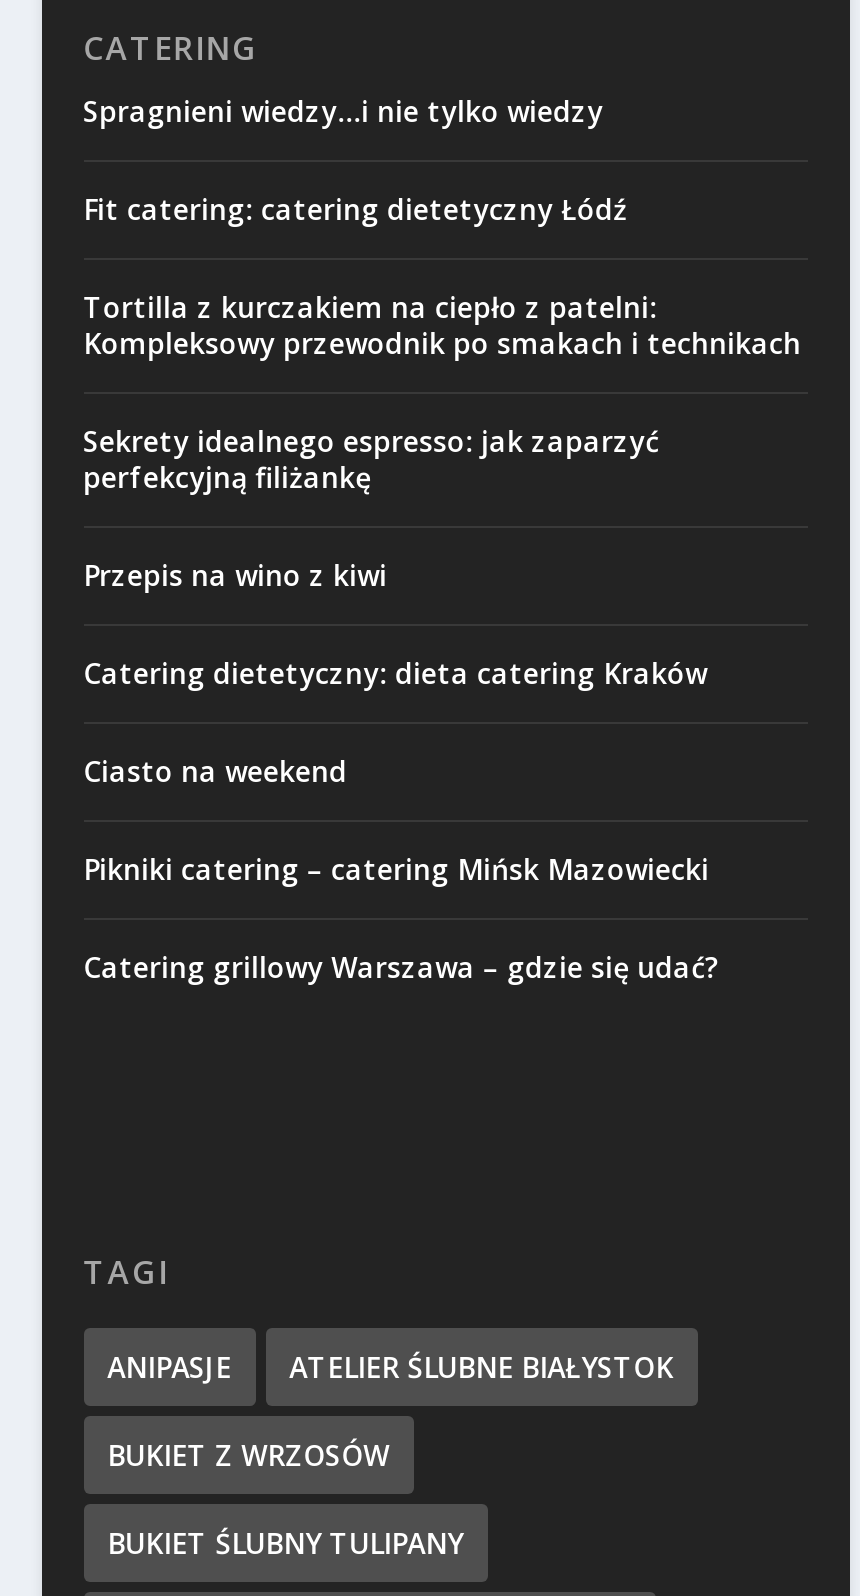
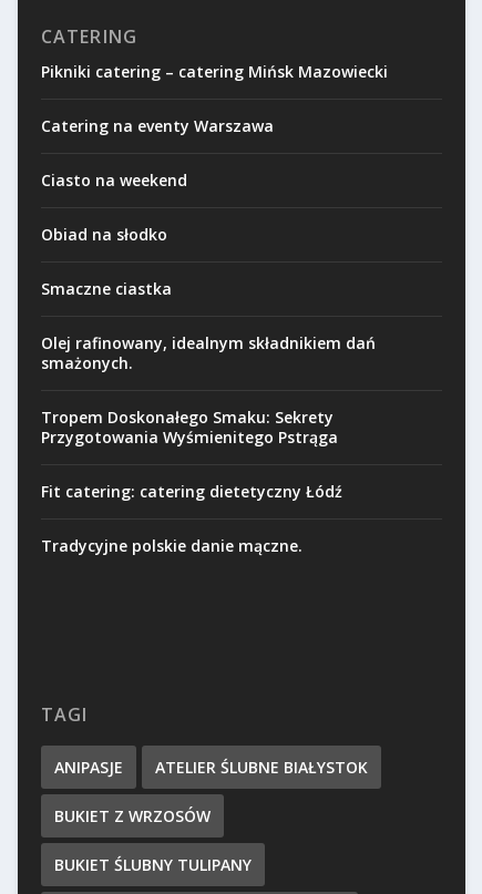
[83,92,801,692] Spragnieni wiedzy…i nie tylko wiedzy | Tortilla z kurczakiem na ciepło z patelni: | Kompleksowy przewodnik po smakach i technikach | Sekrety idealnego espresso: jak zaparzyć | perfekcyjną filiżankę | Przepis na wino z kiwi | Catering dietetyczny: dieta catering Kraków -> none
moved [83,190,627,228] -> [41,481,342,502]: Fit catering: catering dietetyczny Łódź
moved [83,752,347,790] -> [41,169,187,191]: Ciasto na weekend
moved [83,850,709,888] -> [41,61,387,82]: Pikniki catering – catering Mińsk Mazowiecki
[83,948,719,986] Catering grillowy Warszawa – gdzie się udać? -> [41,115,375,556] Catering na eventy Warszawa | Obiad na słodko | Smaczne ciastka | Olej rafinowany, idealnym składnikiem dań | smażonych. | Tropem Doskonałego Smaku: Sekrety | Przygotowania Wyśmienitego Pstrąga | Tradycyjne polskie danie mączne.

